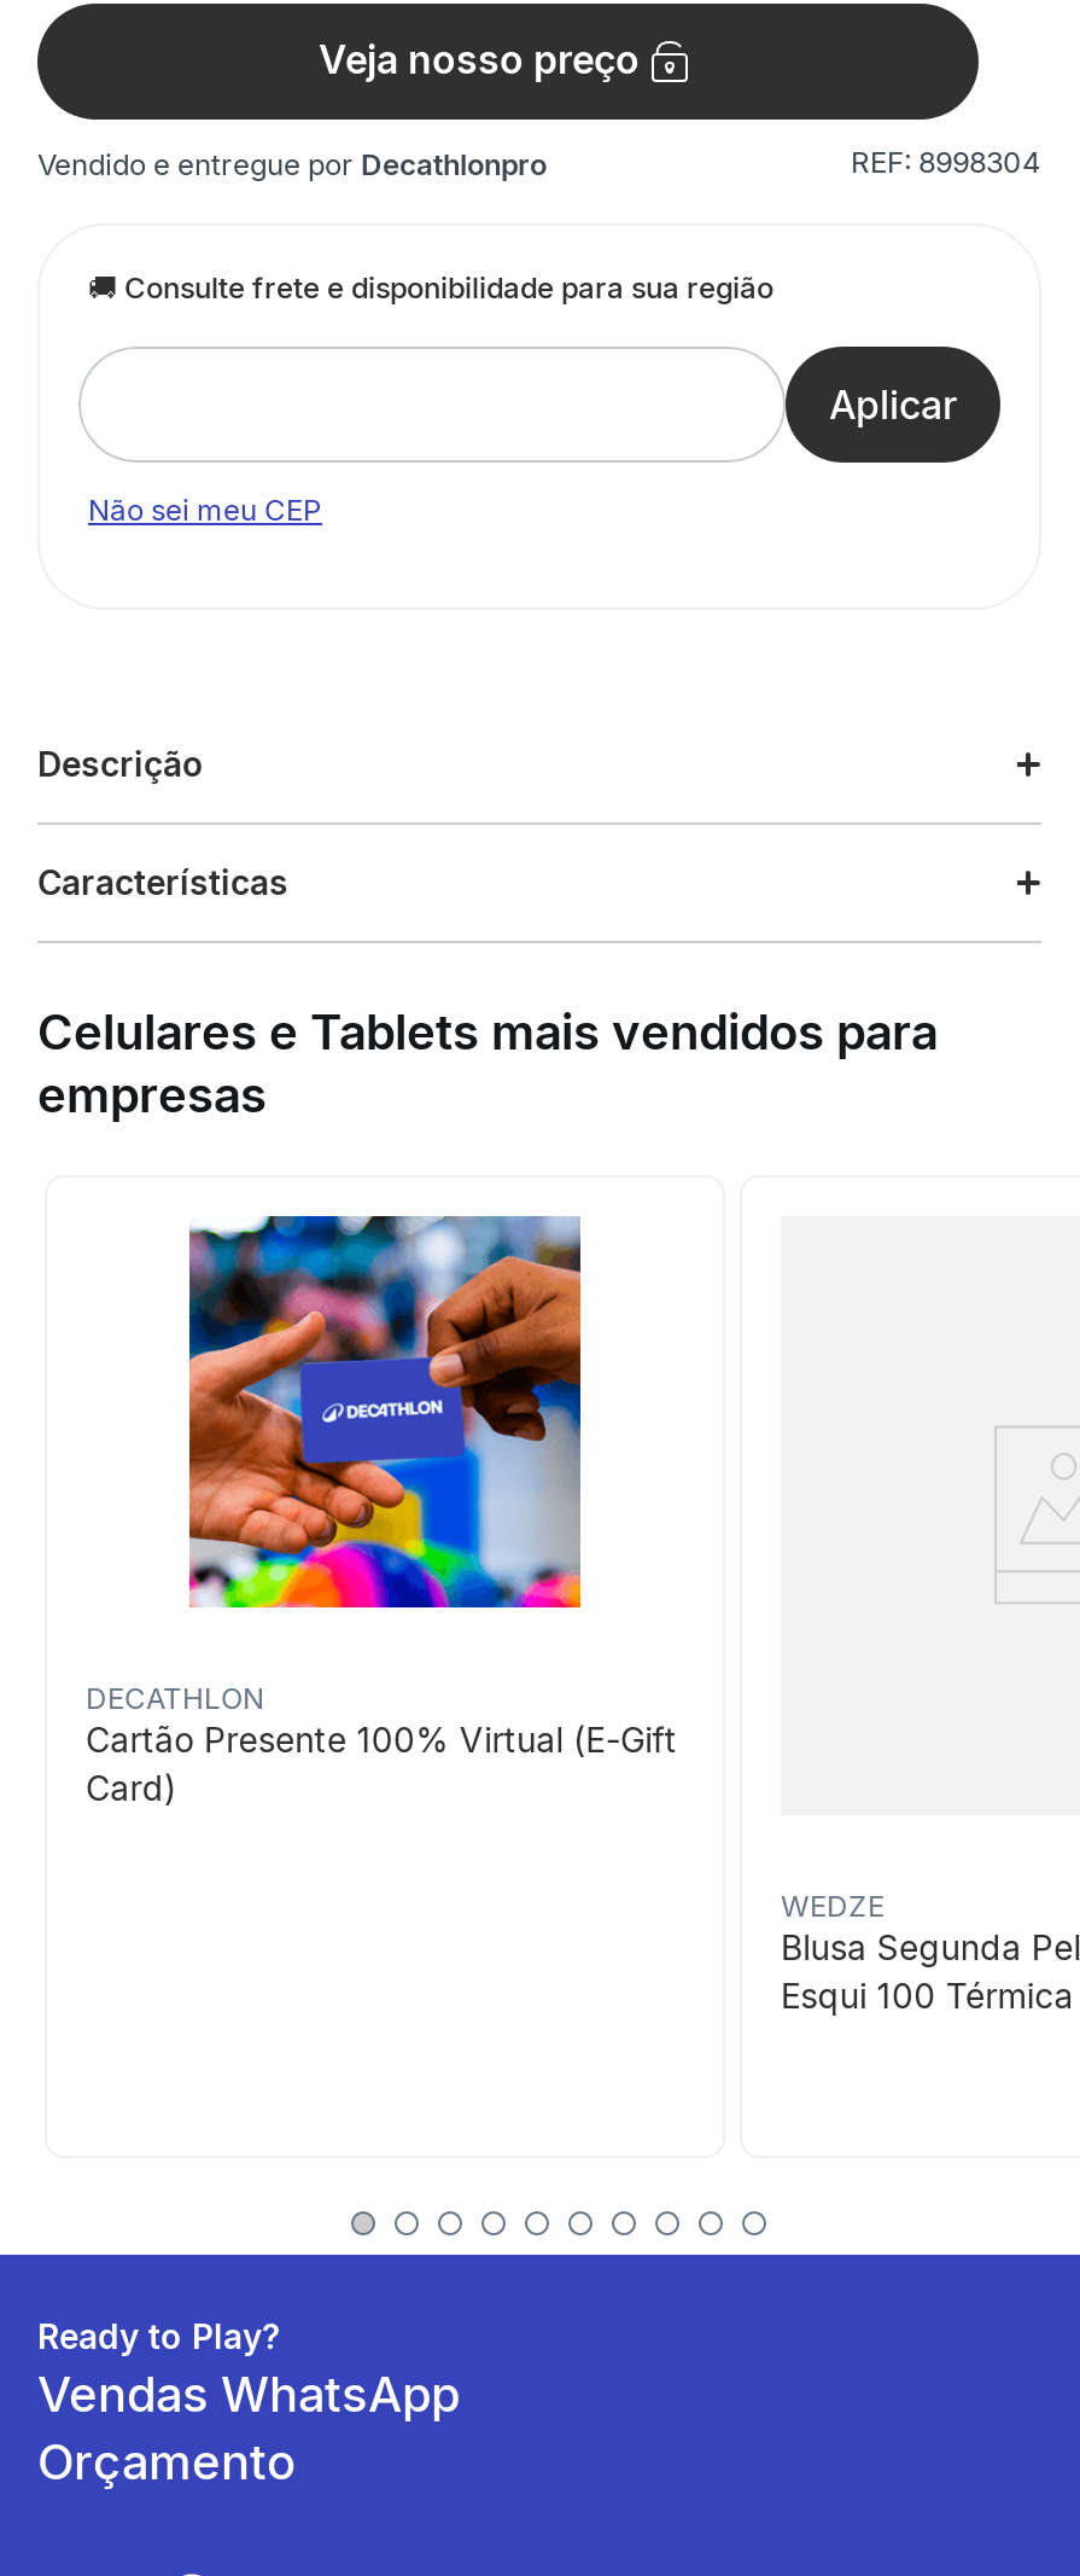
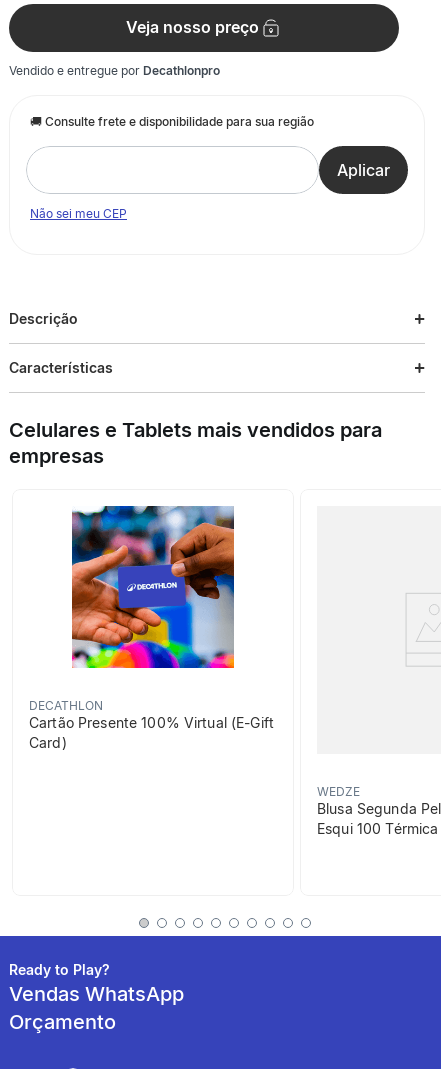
[851,144,1041,180] REF: 8998304 -> none

